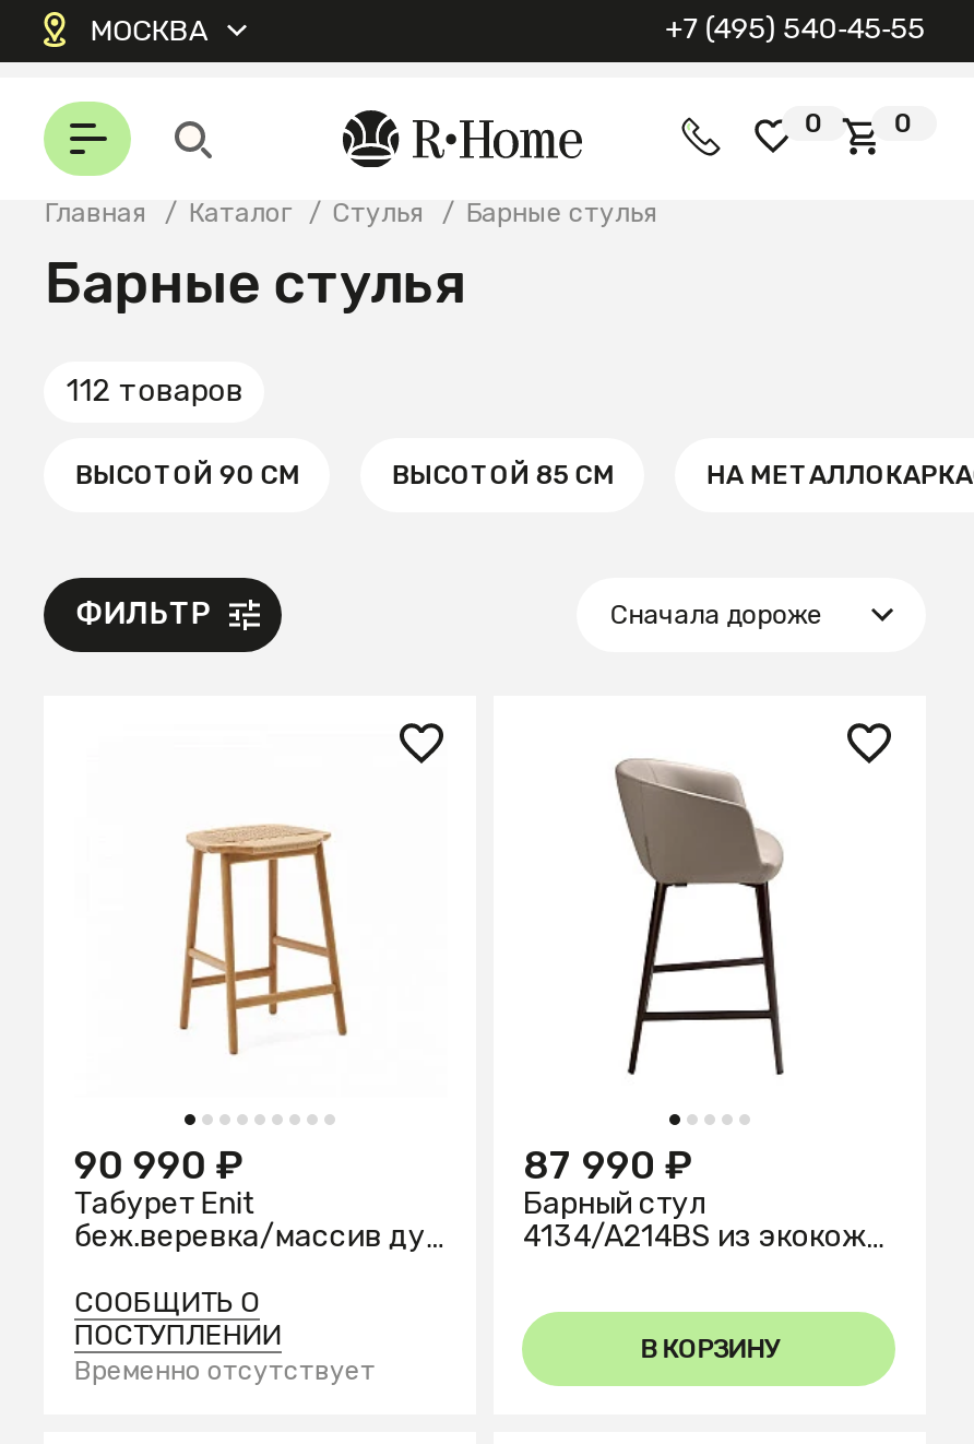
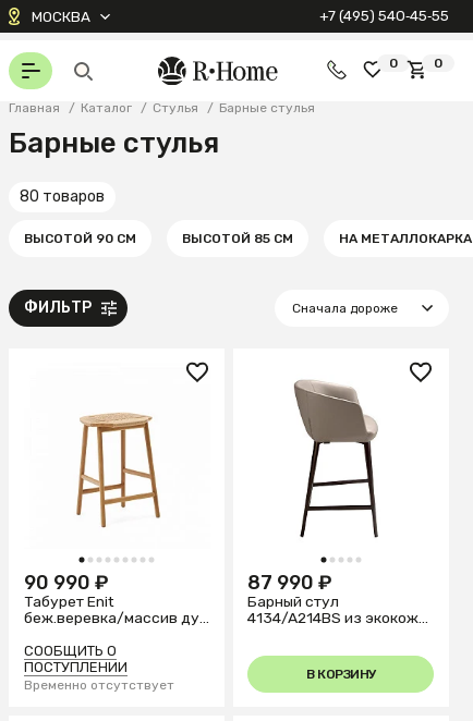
[66,372,243,410] 112 товаров -> [20,187,105,206] 80 товаров

